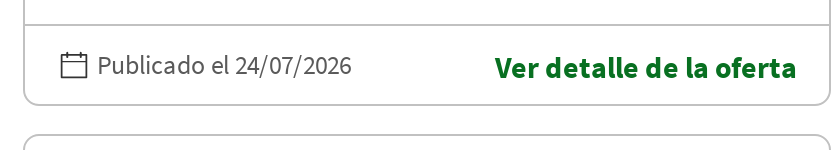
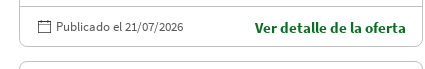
[97,47,351,81] Publicado el 24/07/2026 -> [56,18,183,35] Publicado el 21/07/2026

